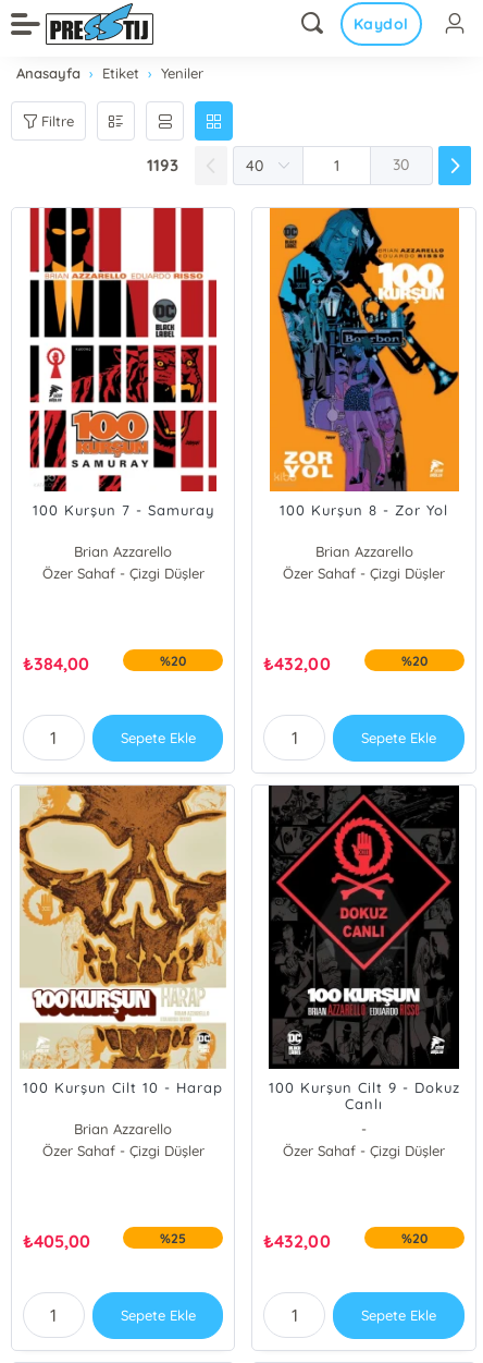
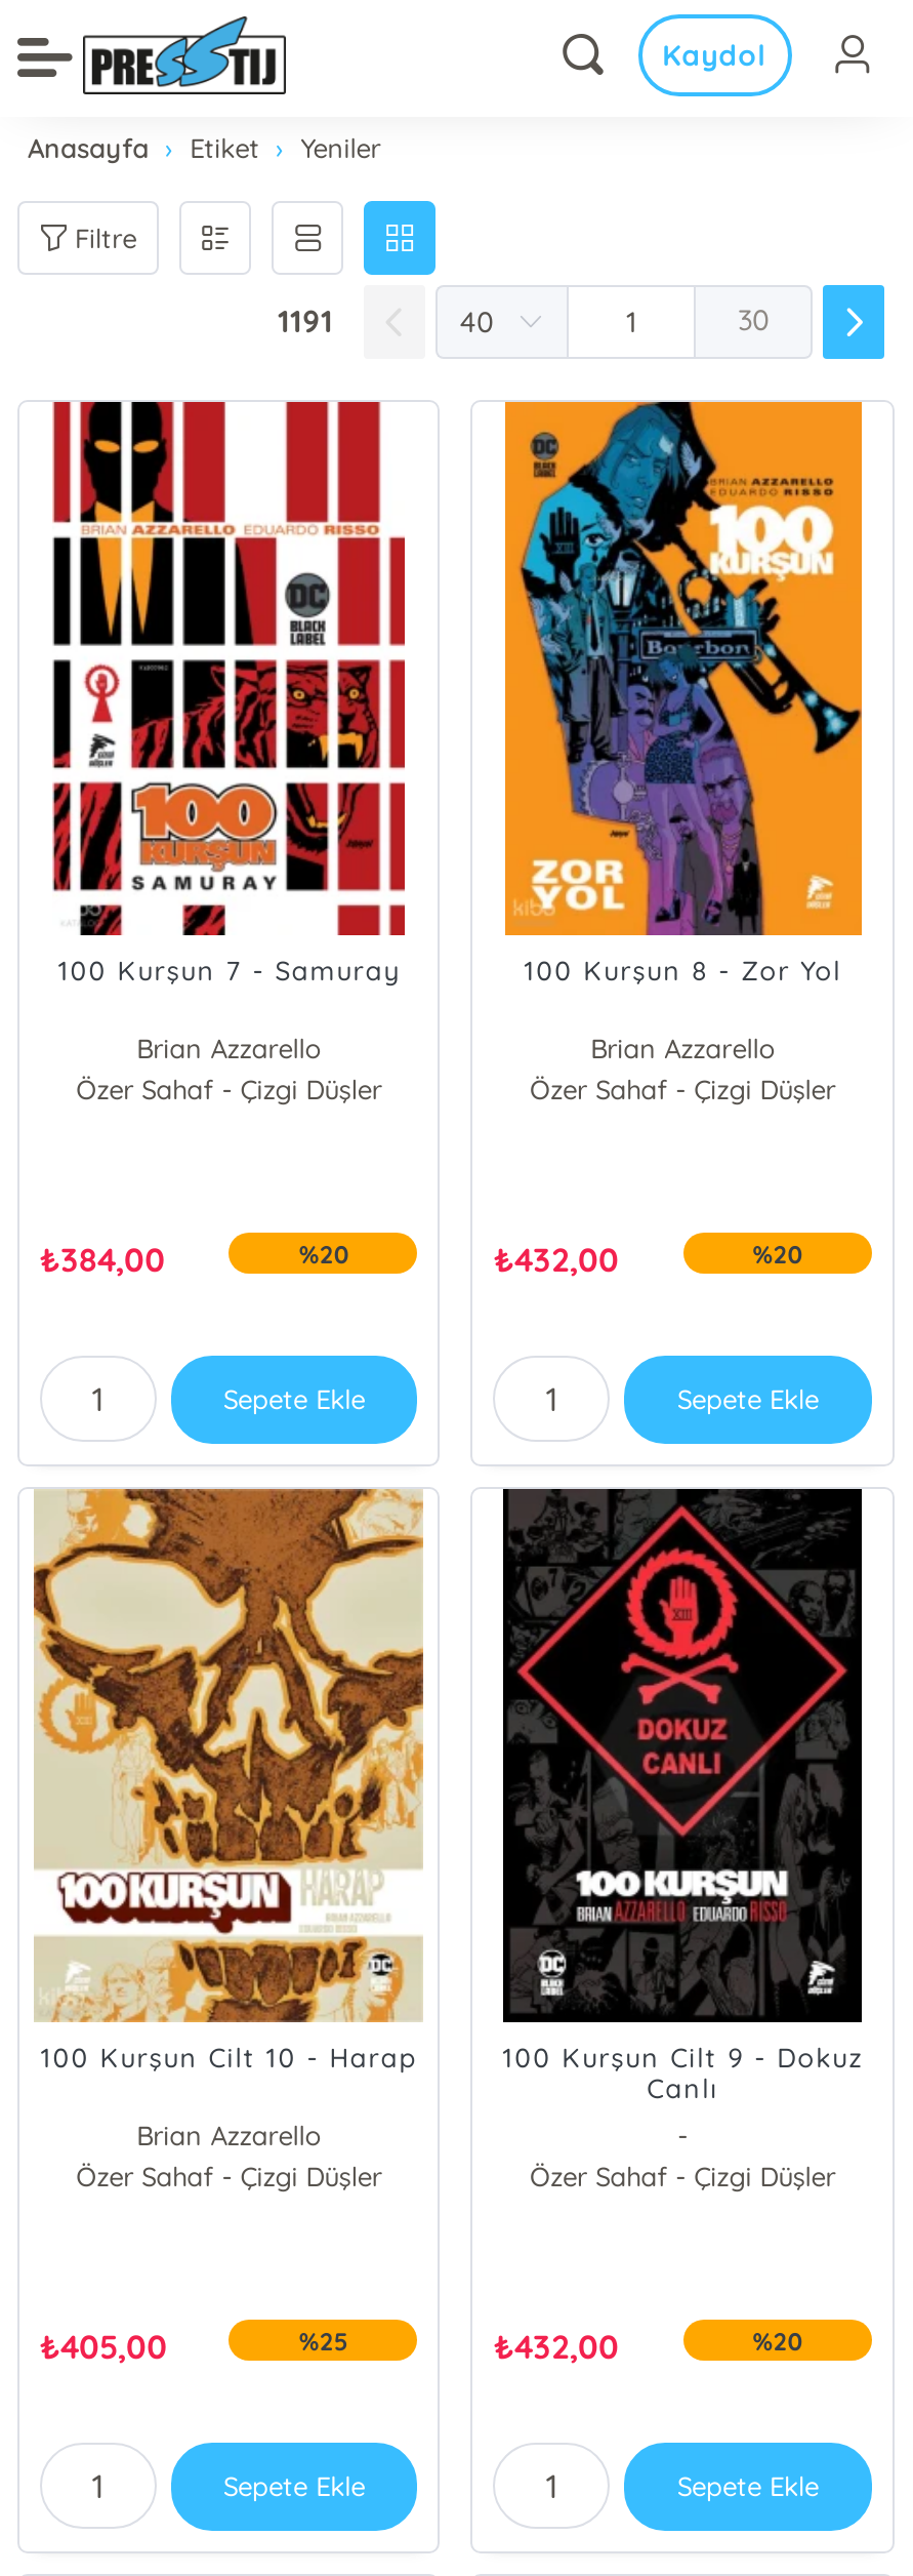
[147,155,178,175] 1193 -> [278,301,333,340] 1191

